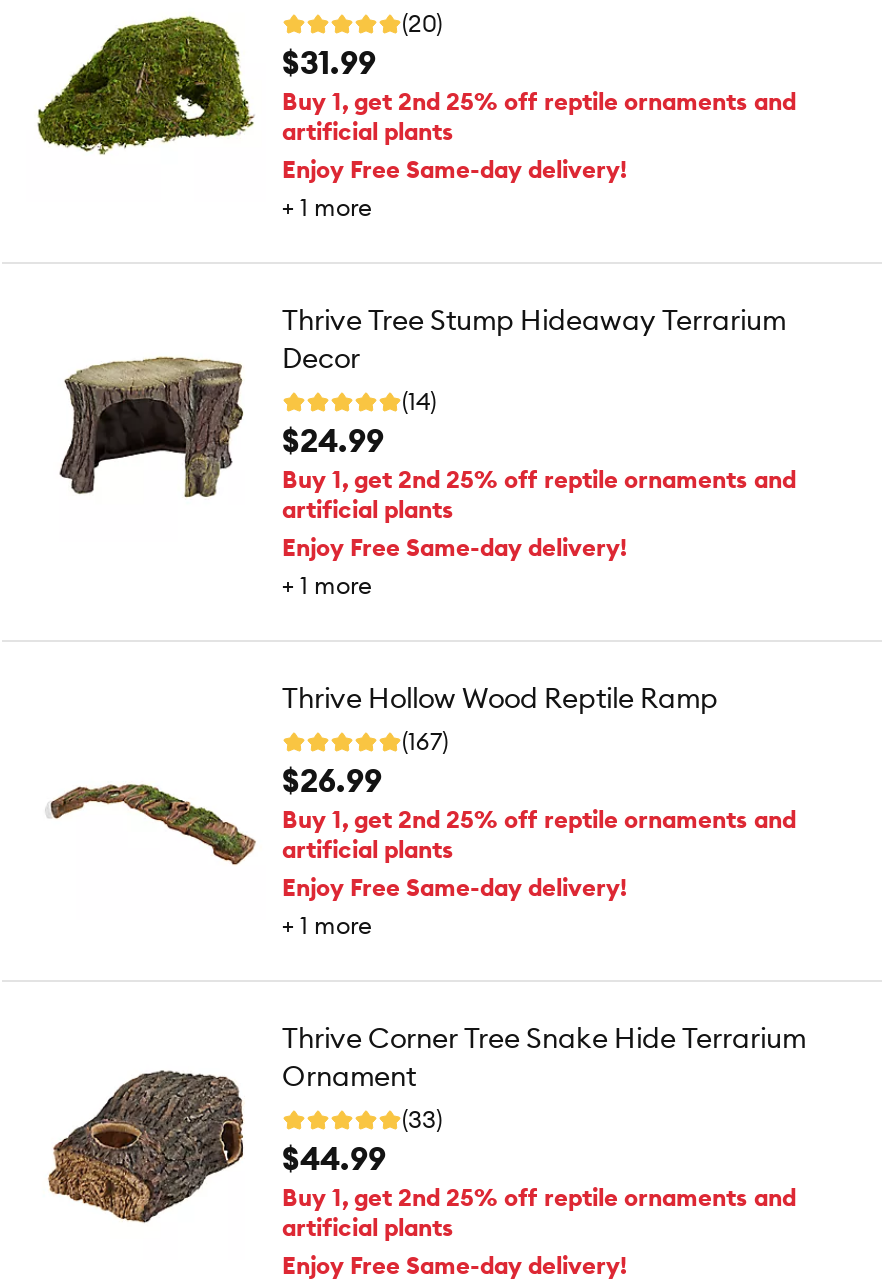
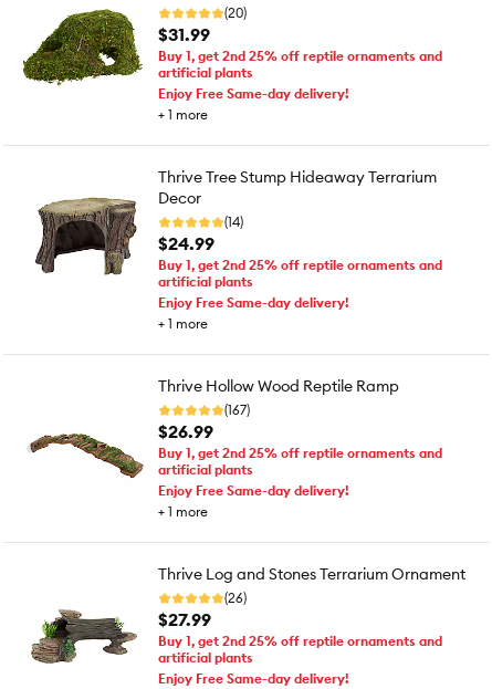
[46,1020,806,1238] [image] | Thrive Corner Tree Snake Hide Terrarium | Ornament | (33) | $44.99 -> [30,564,465,665] [image] | Thrive Log and Stones Terrarium Ornament | (26) | $27.99

